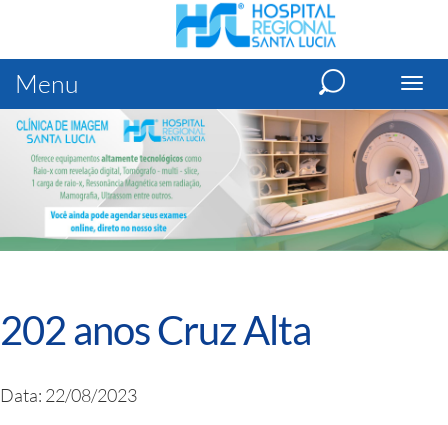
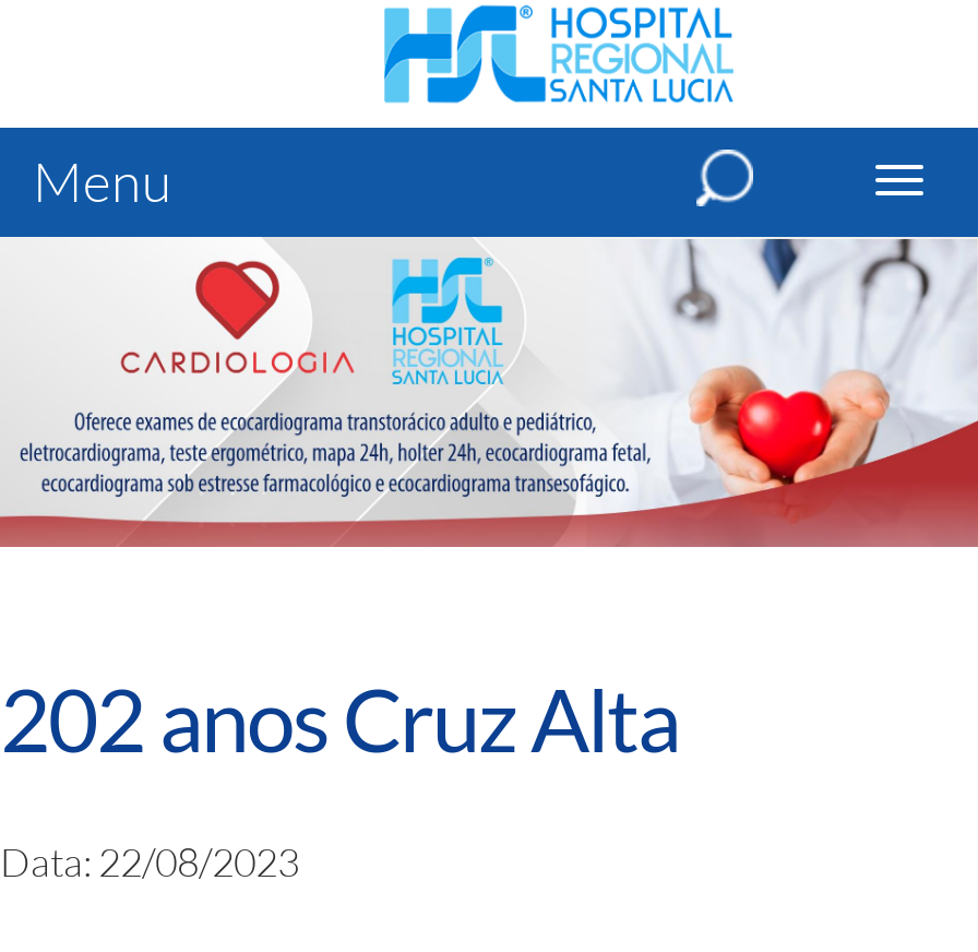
[3,109,445,251] [image] -> [7,237,971,547] [image]

